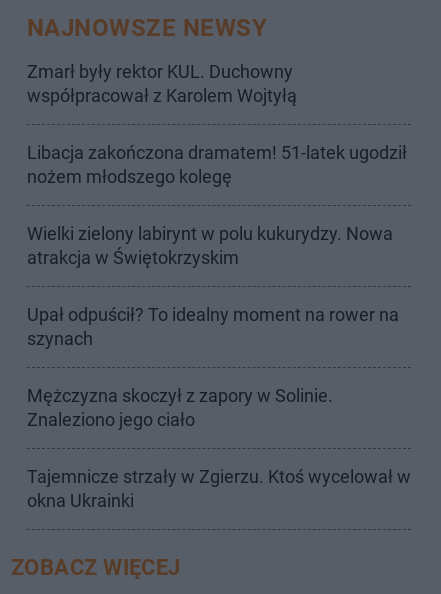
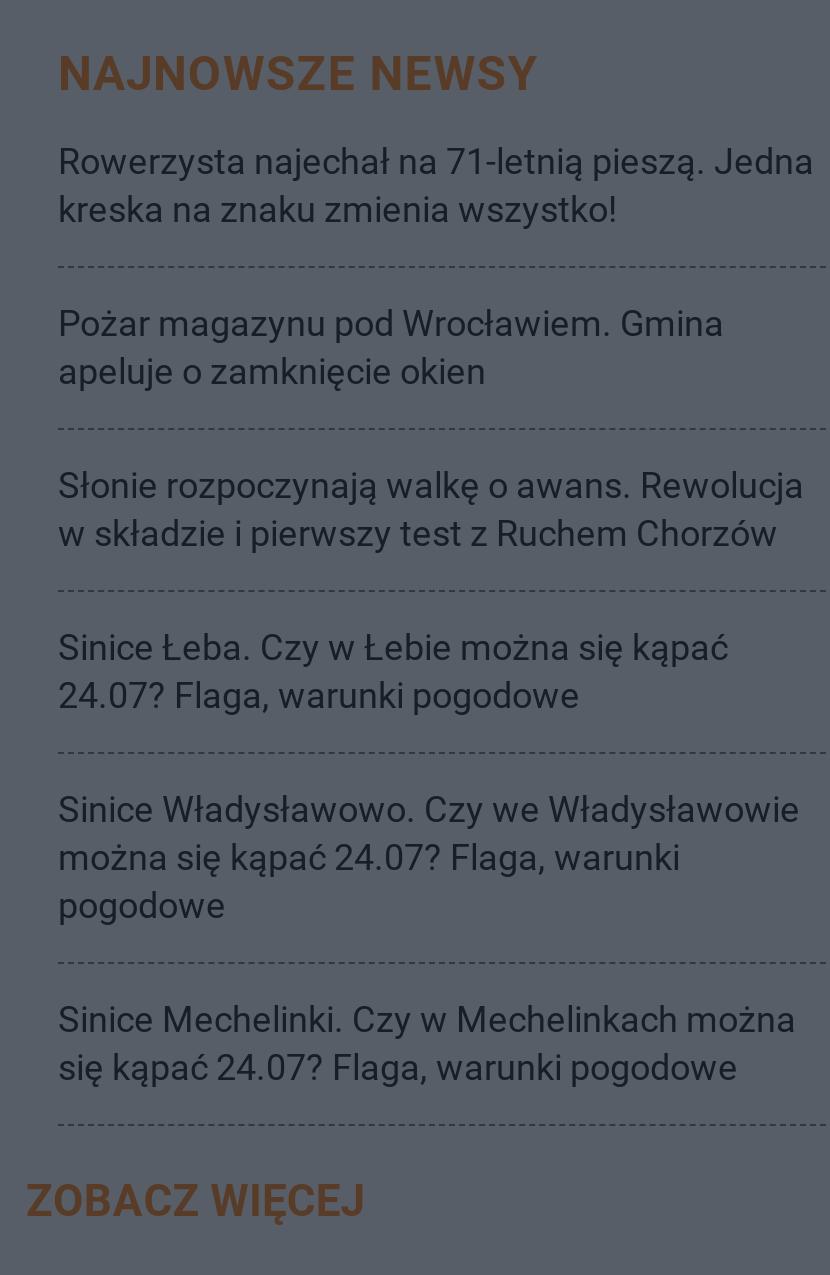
[27,61,297,106] Zmarł były rektor KUL. Duchowny | współpracował z Karolem Wojtyłą -> [58,140,814,230] Rowerzysta najechał na 71-letnią pieszą. Jedna | kreska na znaku zmienia wszystko!
[27,142,407,187] Libacja zakończona dramatem! 51-latek ugodził | nożem młodszego kolegę -> [58,302,724,392] Pożar magazynu pod Wrocławiem. Gmina | apeluje o zamknięcie okien
[27,223,393,268] Wielki zielony labirynt w polu kukurydzy. Nowa | atrakcja w Świętokrzyskim -> [58,464,804,554] Słonie rozpoczynają walkę o awans. Rewolucja | w składzie i pierwszy test z Ruchem Chorzów
[27,304,399,349] Upał odpuścił? To idealny moment na rower na | szynach -> [58,626,728,716] Sinice Łeba. Czy w Łebie można się kąpać | 24.07? Flaga, warunki pogodowe
[27,385,333,430] Mężczyzna skoczył z zapory w Solinie. | Znaleziono jego ciało -> [58,788,800,926] Sinice Władysławowo. Czy we Władysławowie | można się kąpać 24.07? Flaga, warunki | pogodowe
[27,466,411,511] Tajemnicze strzały w Zgierzu. Ktoś wycelował w | okna Ukrainki -> [58,998,796,1088] Sinice Mechelinki. Czy w Mechelinkach można | się kąpać 24.07? Flaga, warunki pogodowe

